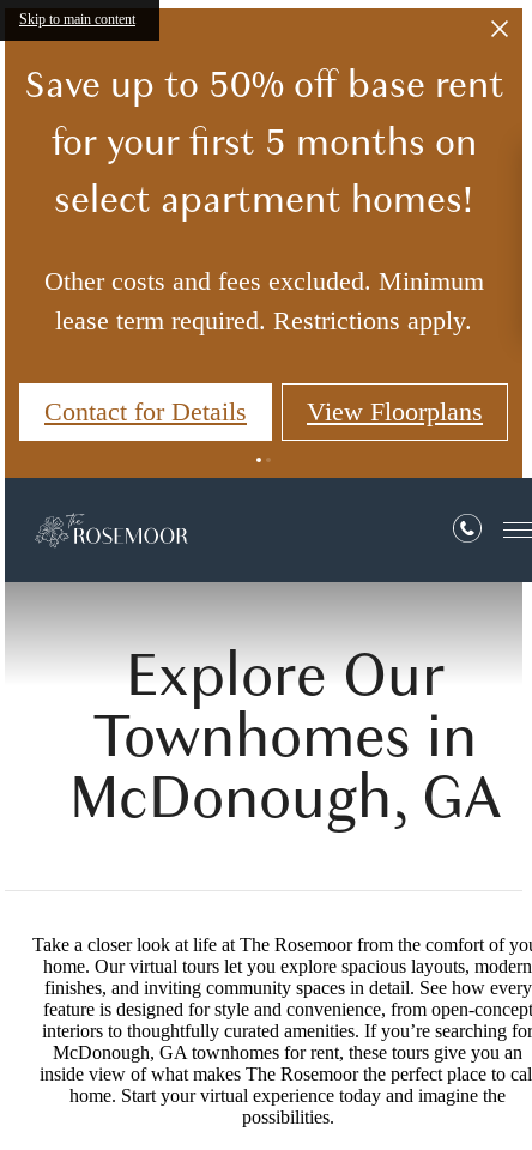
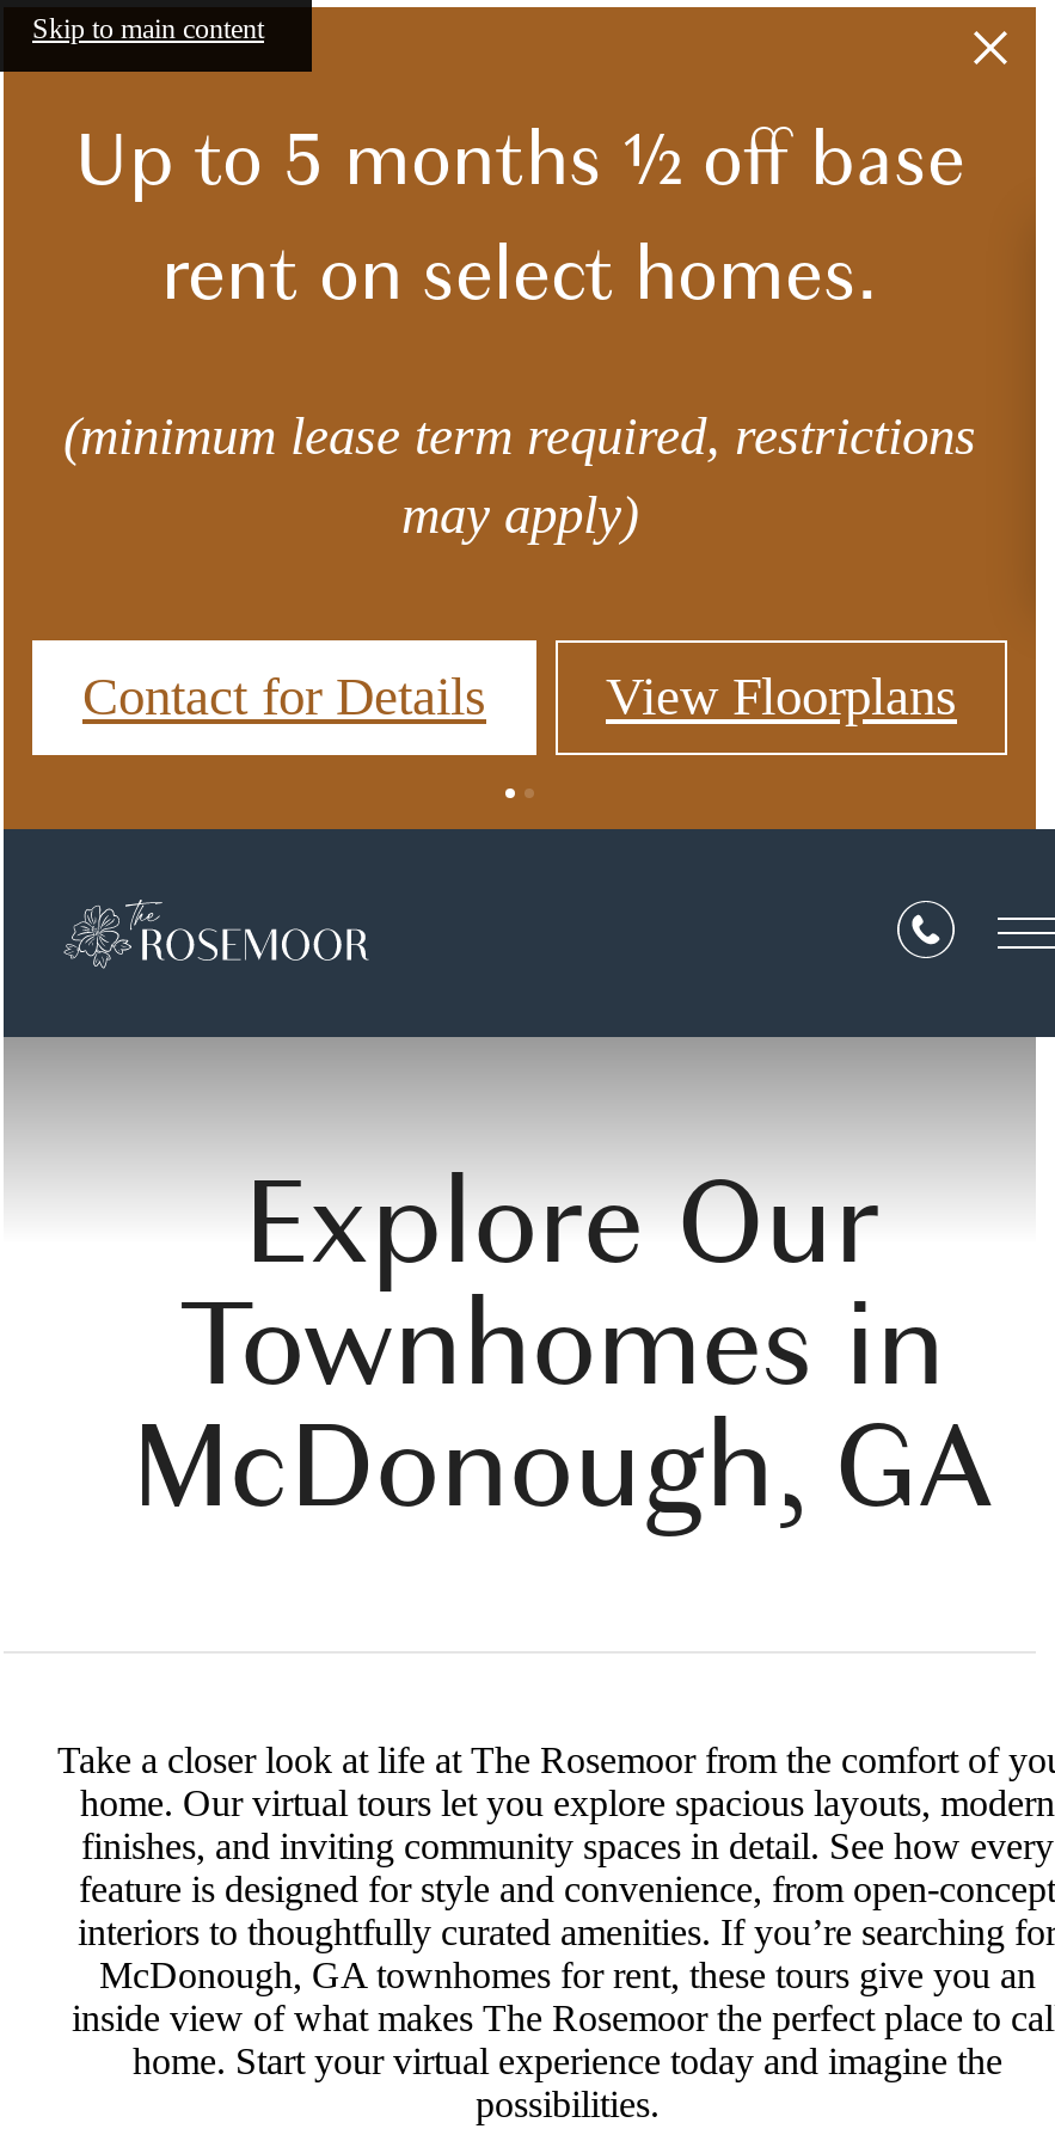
[23,57,504,226] Save up to 50% off base rent | for your first 5 months on | select apartment homes! -> [74,104,965,326] Up to 5 months ½ off base | rent on select homes.
[44,266,483,335] Other costs and fees excluded. Minimum | lease term required. Restrictions apply. -> [63,406,976,545] (minimum lease term required, restrictions | may apply)

